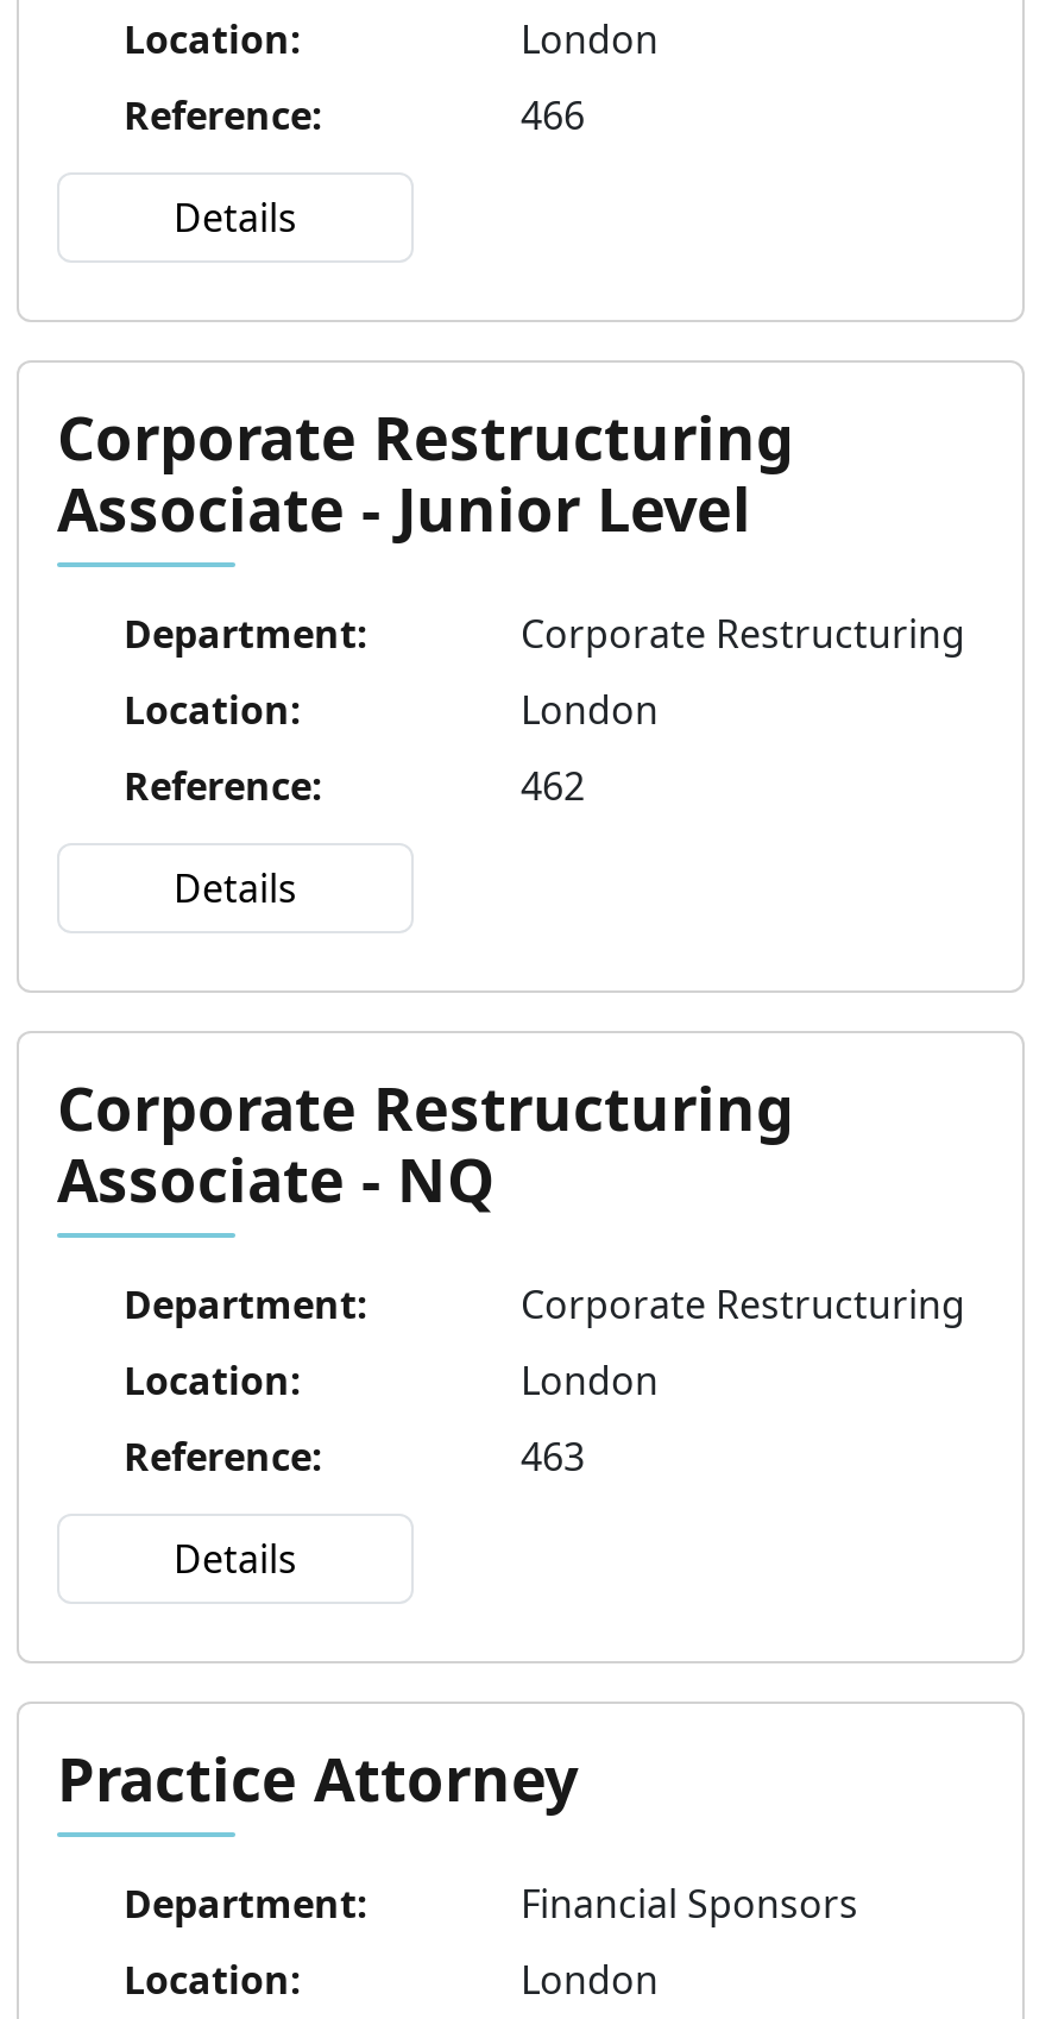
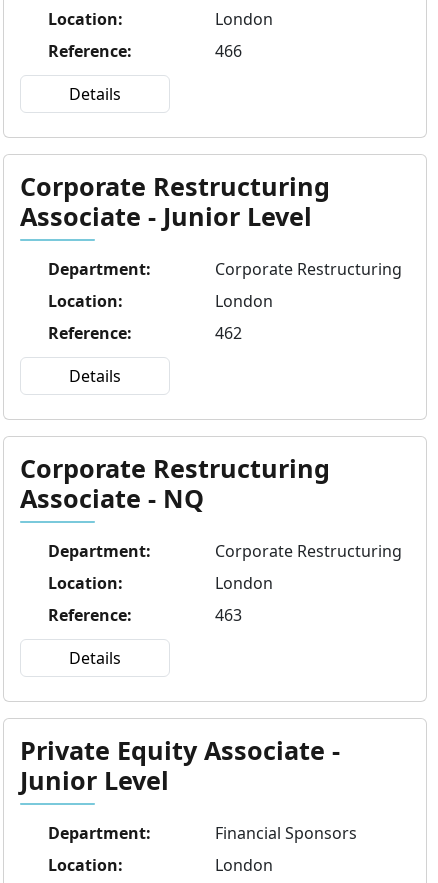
[57,1736,578,1817] Practice Attorney -> [20,733,340,797] Private Equity Associate - | Junior Level

